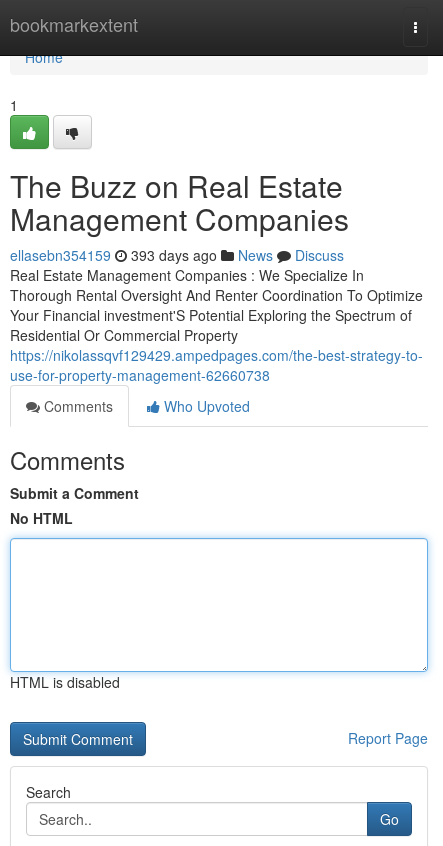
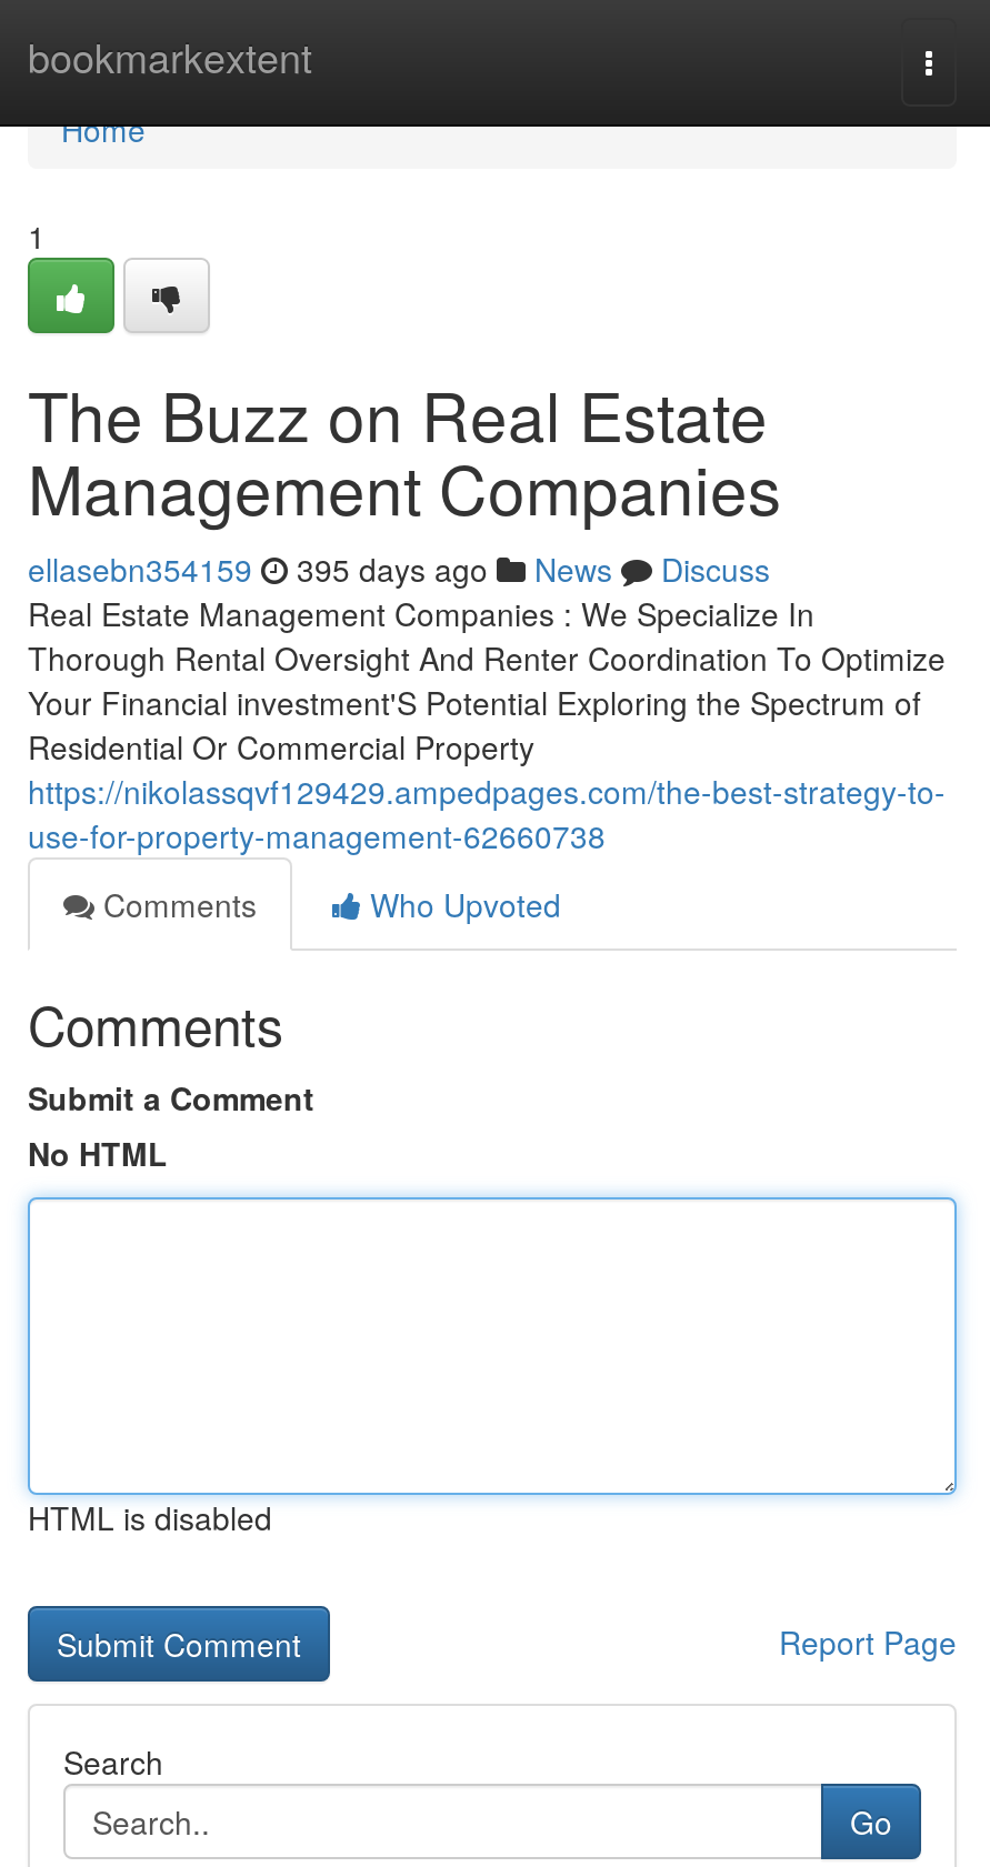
[10,245,344,265] ellasebn354159 393 days ago News Discuss -> [28,546,770,591] ellasebn354159 395 days ago News Discuss

